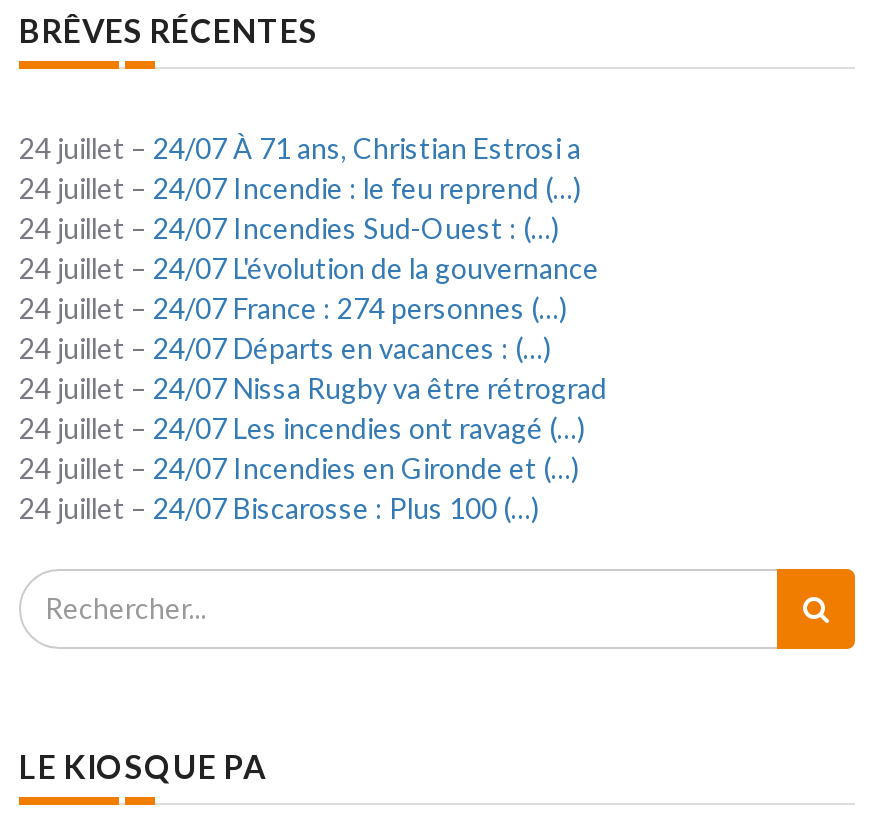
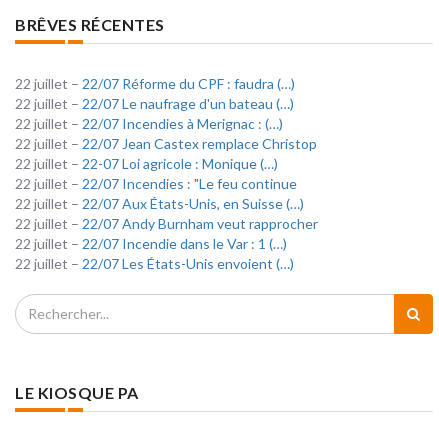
[19,130,607,524] 24 juillet – 24/07 À 71 ans, Christian Estrosi a | 24 juillet – 24/07 Incendie : le feu reprend (…) | 24 juillet – 24/07 Incendies Sud-Ouest : (…) | 24 juillet – 24/07 L'évolution de la gouvernance | 24 juillet – 24/07 France : 274 personnes (…) | 24 juillet – 24/07 Départs en vacances : (…) | 24 juillet – 24/07 Nissa Rugby va être rétrograd | 24 juillet – 24/07 Les incendies ont ravagé (…) | 24 juillet – 24/07 Incendies en Gironde et (…) | 24 juillet – 24/07 Biscarosse : Plus 100 (…) -> [15,75,318,272] 22 juillet – 22/07 Réforme du CPF : faudra (…) | 22 juillet – 22/07 Le naufrage d'un bateau (…) | 22 juillet – 22/07 Incendies à Merignac : (…) | 22 juillet – 22/07 Jean Castex remplace Christop | 22 juillet – 22-07 Loi agricole : Monique (…) | 22 juillet – 22/07 Incendies : "Le feu continue | 22 juillet – 22/07 Aux États-Unis, en Suisse (…) | 22 juillet – 22/07 Andy Burnham veut rapprocher | 22 juillet – 22/07 Incendie dans le Var : 1 (…) | 22 juillet – 22/07 Les États-Unis envoient (…)

